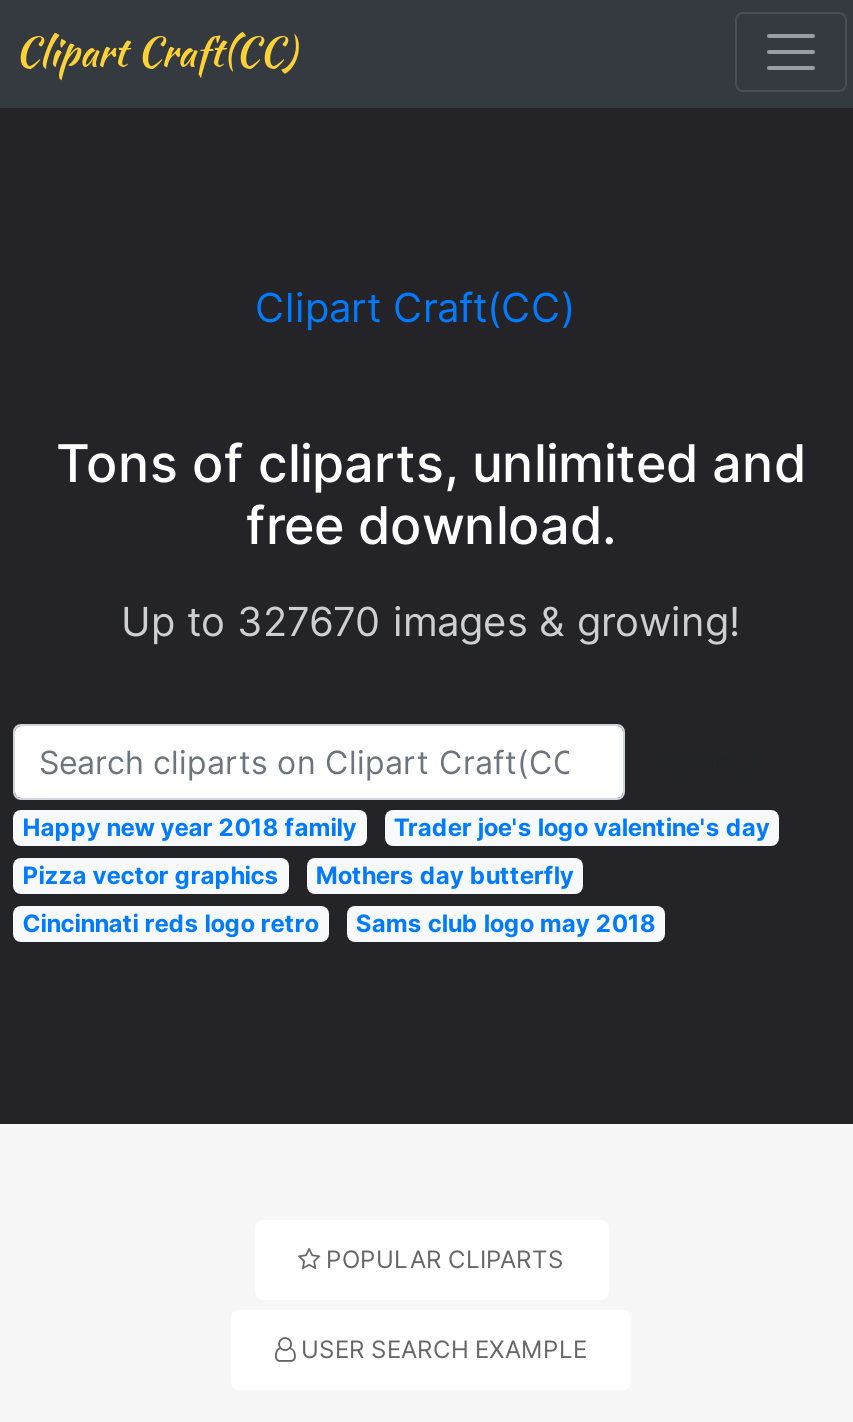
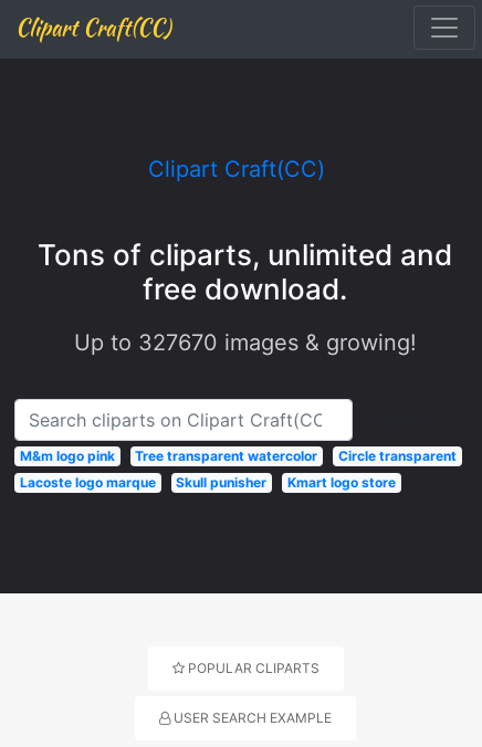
[23,812,770,938] Happy new year 2018 family | Trader joe's logo valentine's day | Pizza vector graphics | Mothers day butterfly | Cincinnati reds logo retro | Sams club logo may 2018 -> [20,448,457,491] M&m logo pink | Tree transparent watercolor | Circle transparent | Lacoste logo marque | Skull punisher | Kmart logo store

